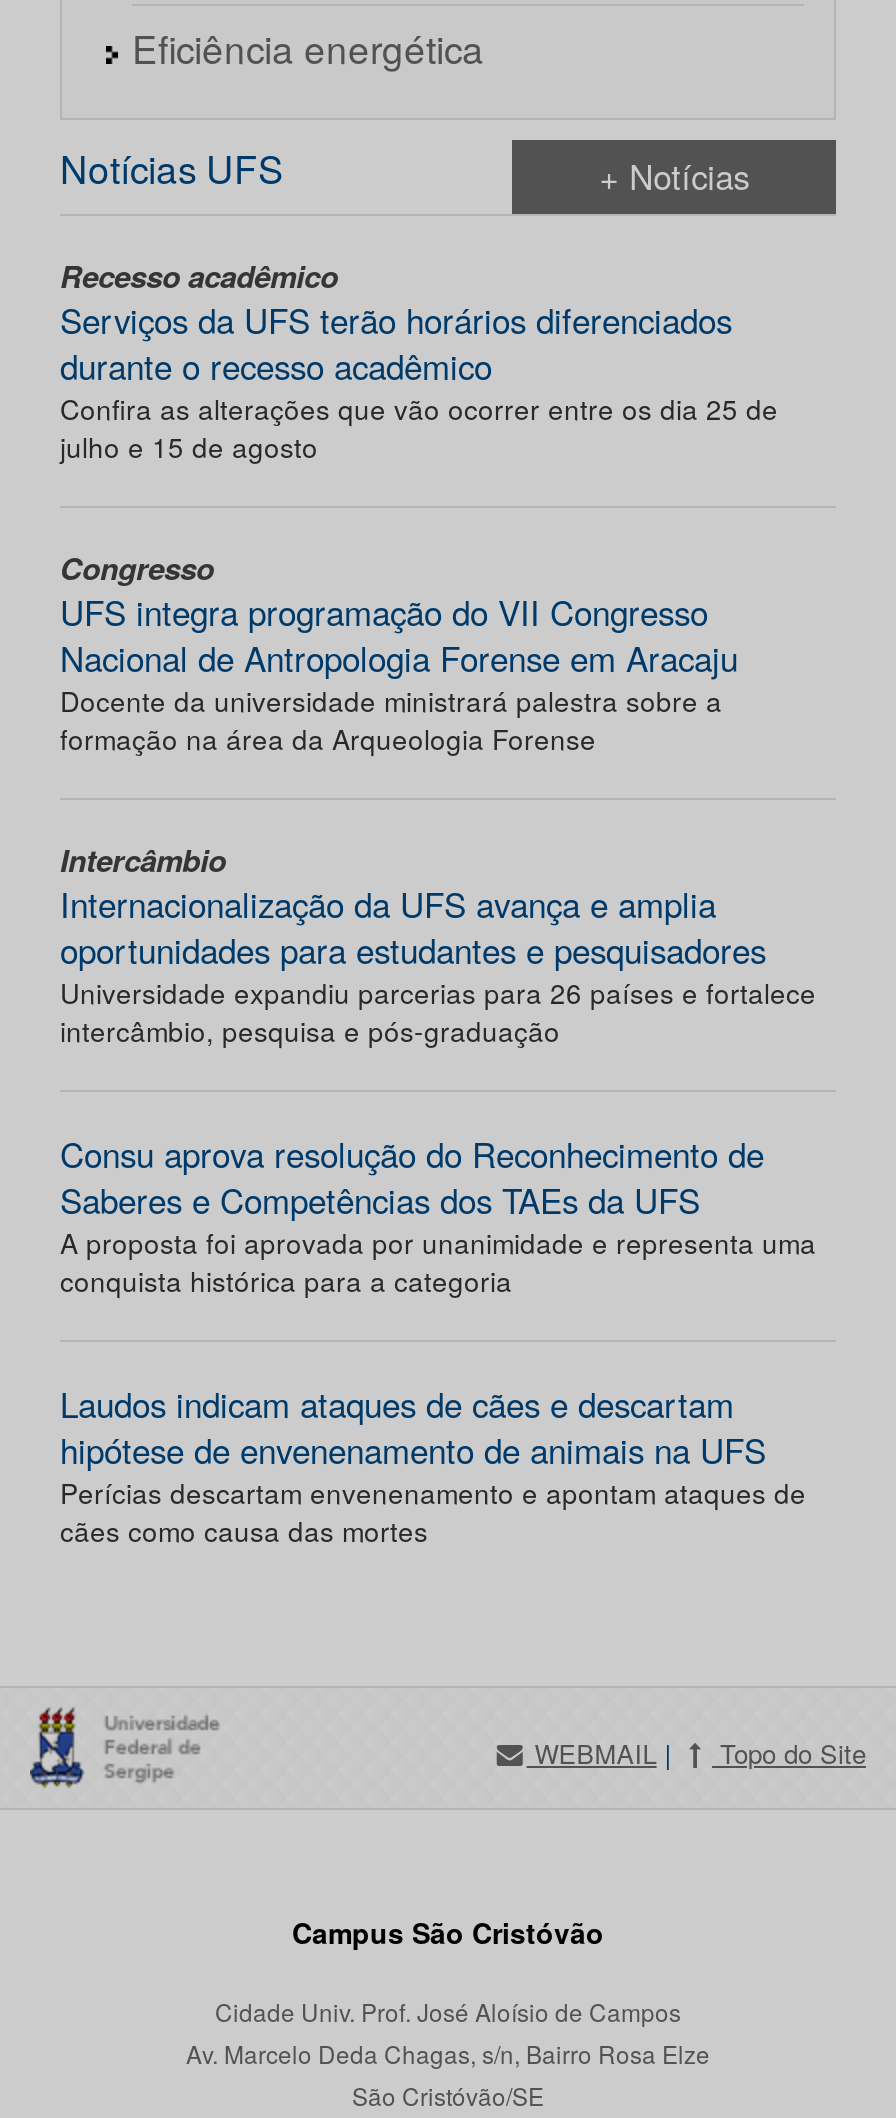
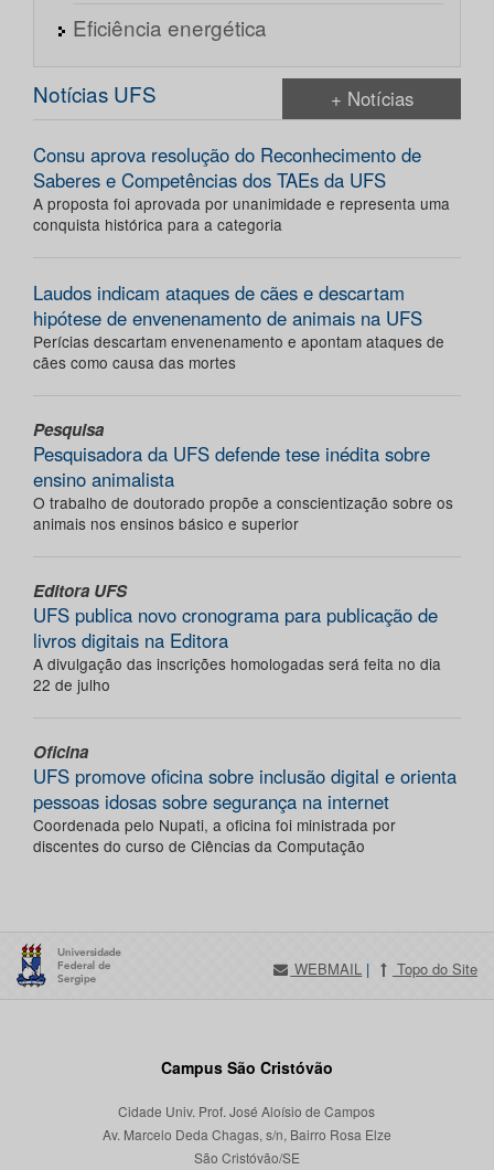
[60,255,816,1051] Recesso acadêmico | Serviços da UFS terão horários diferenciados | durante o recesso acadêmico | Confira as alterações que vão ocorrer entre os dia 25 de | julho e 15 de agosto | Congresso | UFS integra programação do VII Congresso | Nacional de Antropologia Forense em Aracaju | Docente da universidade ministrará palestra sobre a | formação na área da Arqueologia Forense | Intercâmbio | Internacionalização da UFS avança e amplia | oportunidades para estudantes e pesquisadores | Universidade expandiu parcerias para 26 países e fortalece | intercâmbio, pesquisa e pós-graduação -> none
moved [60,1131,816,1551] -> [33,142,450,373]: Consu aprova resolução do Reconhecimento de | Saberes e Competências dos TAEs da UFS | A proposta foi aprovada por unanimidade e representa uma | conquista histórica para a categoria | Laudos indicam ataques de cães e descartam | hipótese de envenenamento de animais na UFS | Perícias descartam envenenamento e apontam ataques de | cães como causa das mortes
none -> [33,418,457,857] Pesquisa | Pesquisadora da UFS defende tese inédita sobre | ensino animalista | O trabalho de doutorado propõe a conscientização sobre os | animais nos ensinos básico e superior | Editora UFS | UFS publica novo cronograma para publicação de | livros digitais na Editora | A divulgação das inscrições homologadas será feita no dia | 22 de julho | Oficina | UFS promove oficina sobre inclusão digital e orienta | pessoas idosas sobre segurança na internet | Coordenada pelo Nupati, a oficina foi ministrada por | discentes do curso de Ciências da Computação

